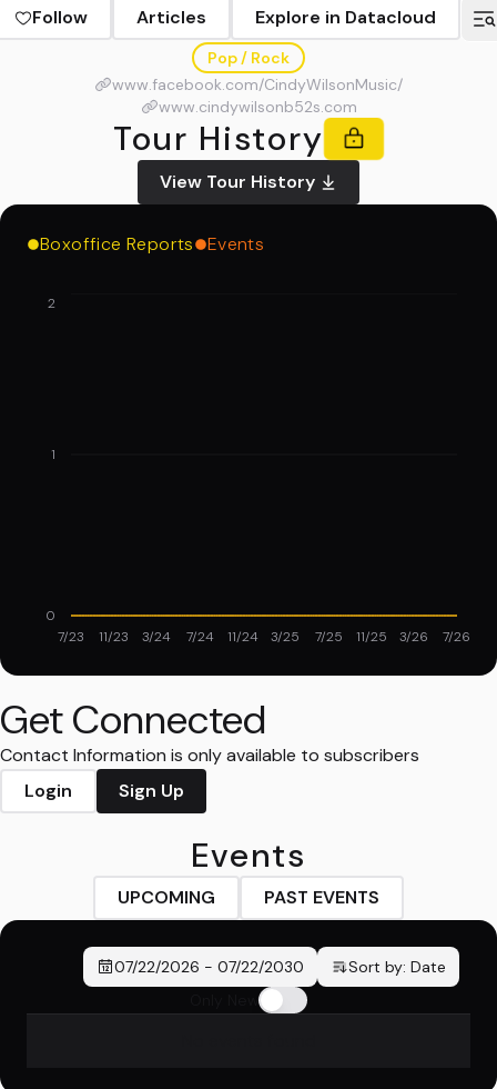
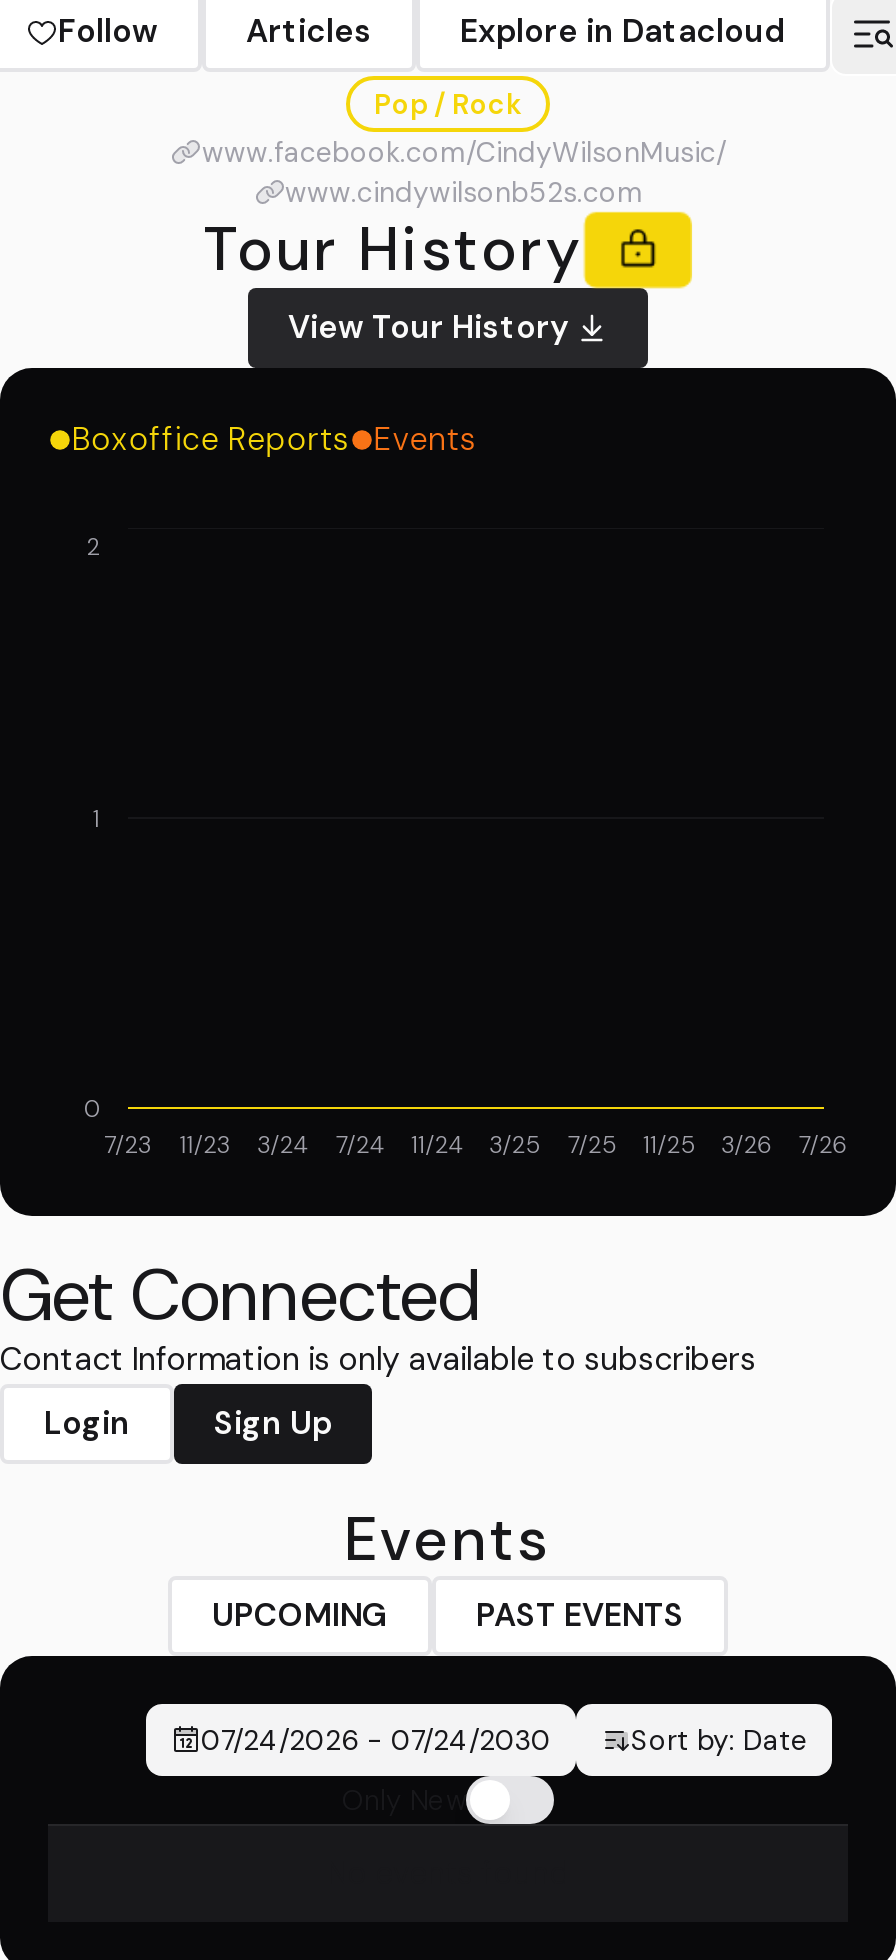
[114,957,303,977] 07/22/2026 - 07/22/2030 -> [201,1722,551,1758] 07/24/2026 - 07/24/2030

